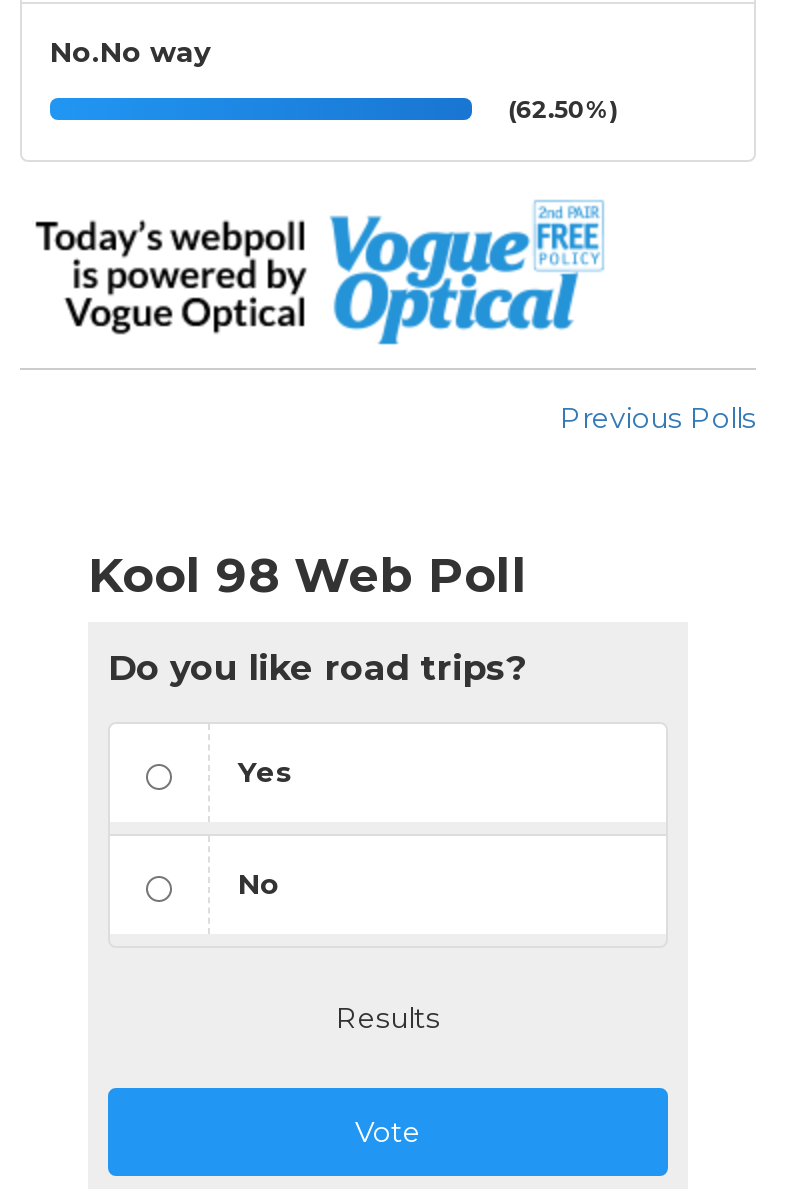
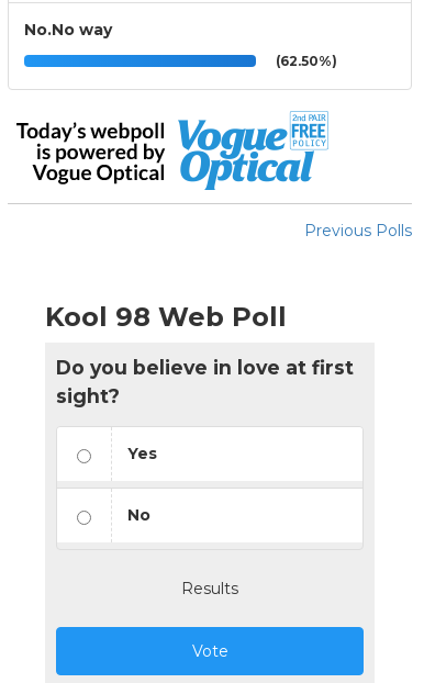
[108,646,526,688] Do you like road trips? -> [56,356,354,407] Do you believe in love at first | sight?

